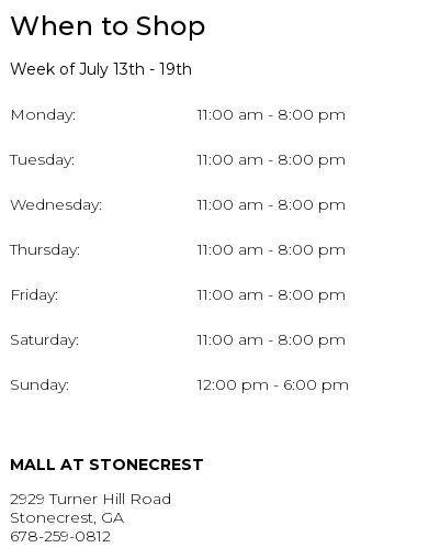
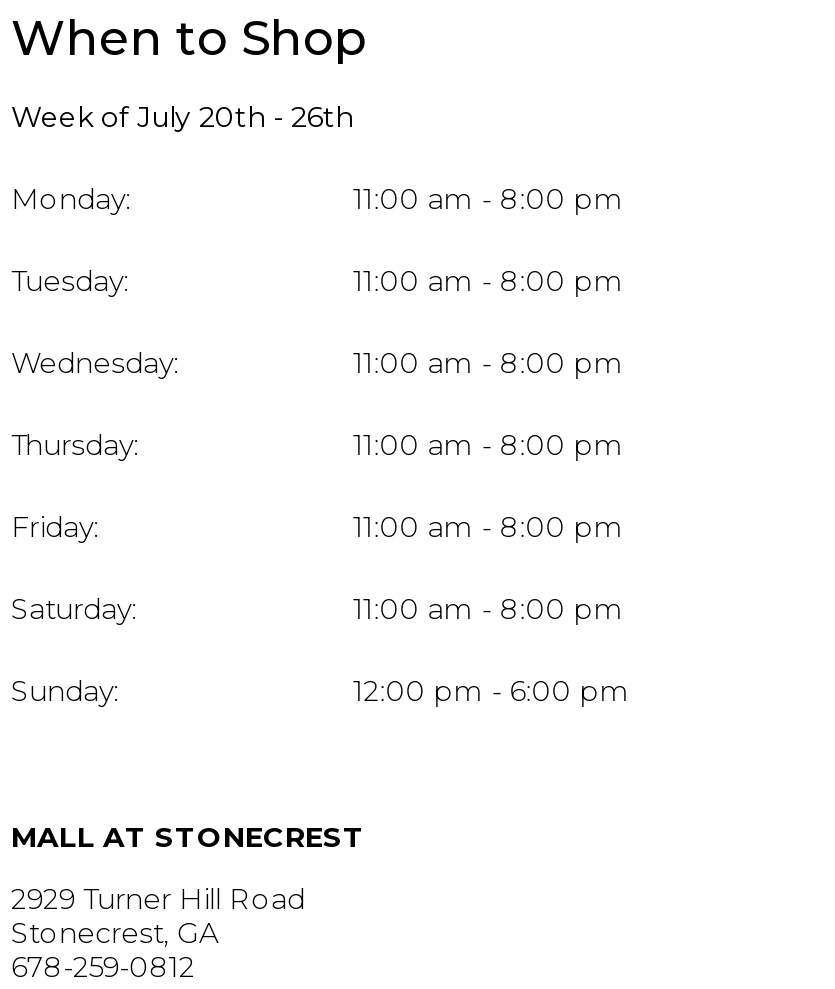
[10,59,192,79] Week of July 13th - 19th -> [11,99,353,135] Week of July 20th - 26th

